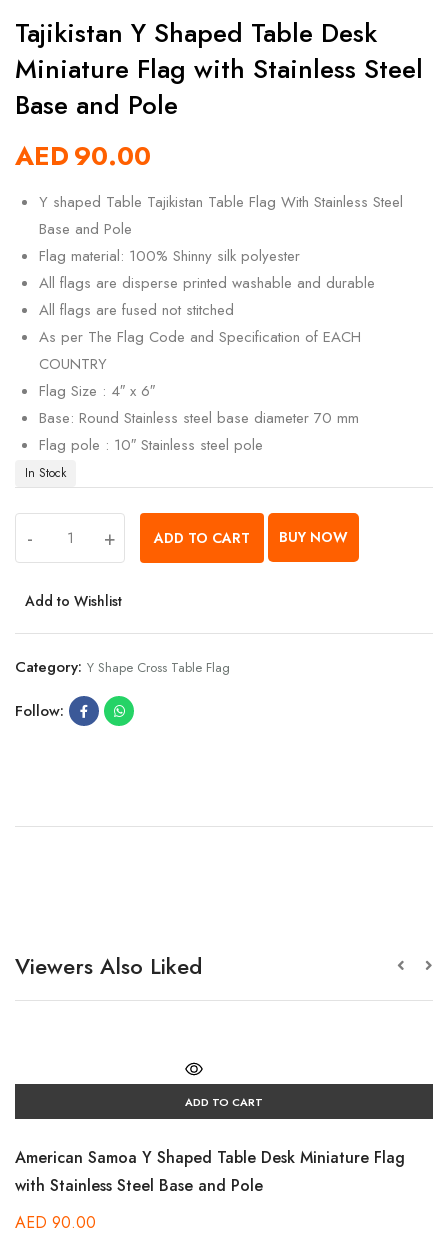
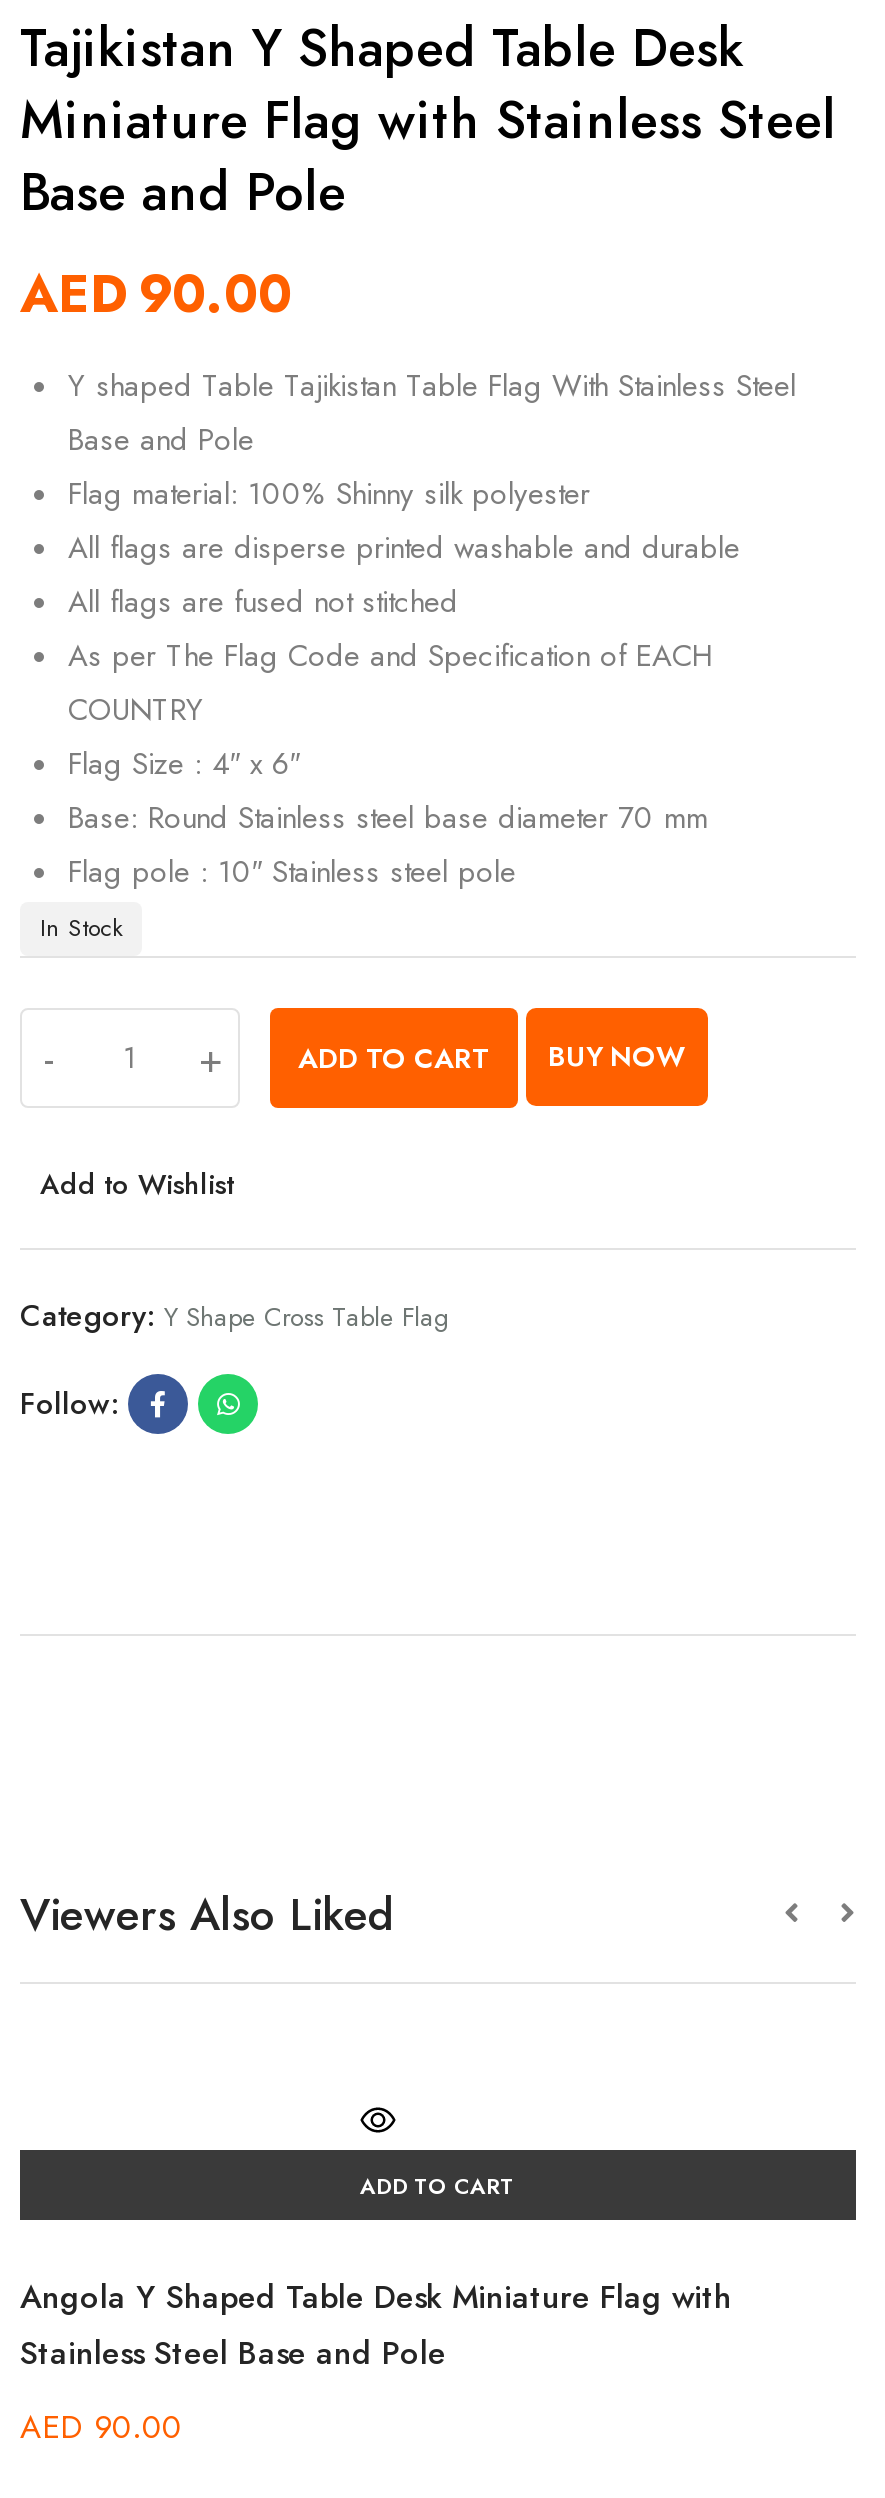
[15,1146,405,1197] American Samoa Y Shaped Table Desk Miniature Flag | with Stainless Steel Base and Pole -> [20,2274,732,2376] Angola Y Shaped Table Desk Miniature Flag with | Stainless Steel Base and Pole

